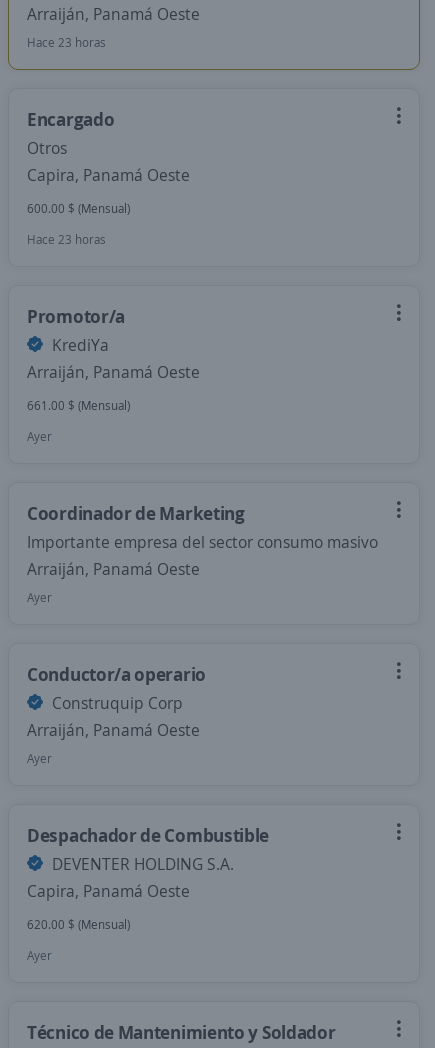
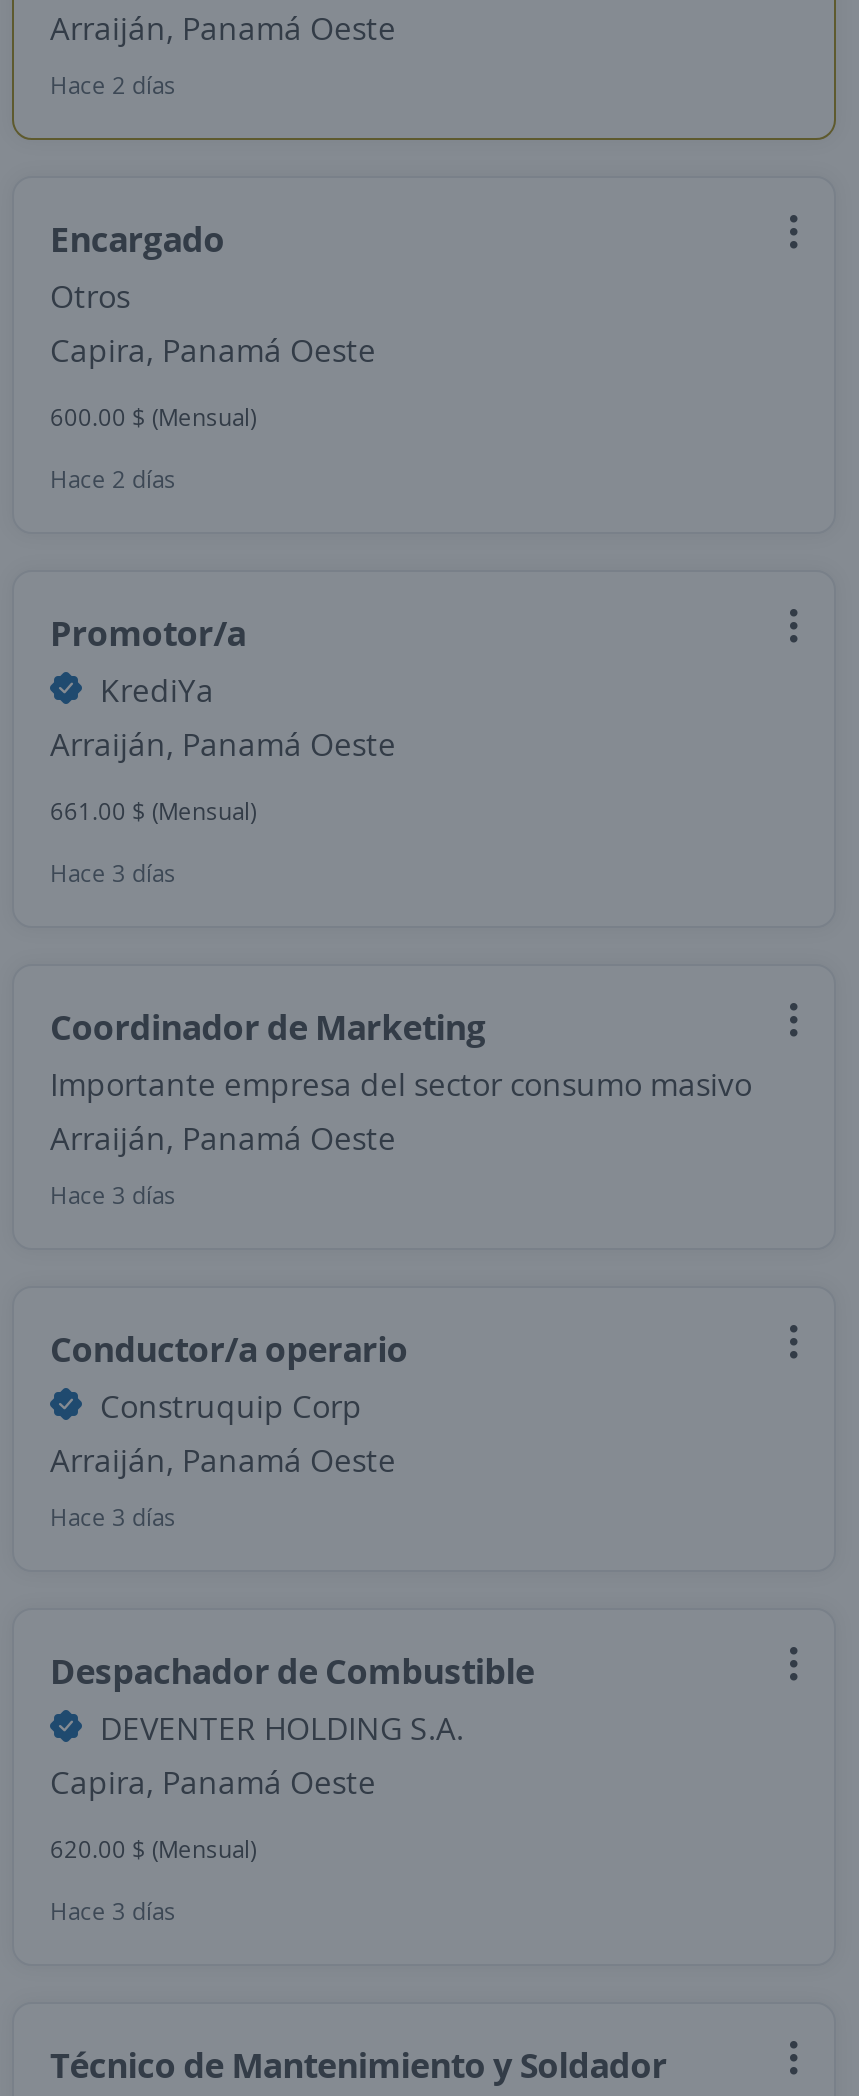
[27,34,106,51] Hace 23 horas -> [50,68,176,102] Hace 2 días
[27,231,106,248] Hace 23 horas -> [50,462,176,496] Hace 2 días
[27,428,52,445] Ayer -> [50,856,176,890] Hace 3 días
[27,589,52,606] Ayer -> [50,1178,176,1212] Hace 3 días
[27,750,52,767] Ayer -> [50,1500,176,1534] Hace 3 días
[27,947,52,964] Ayer -> [50,1894,176,1928] Hace 3 días

